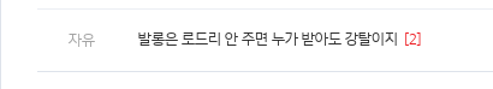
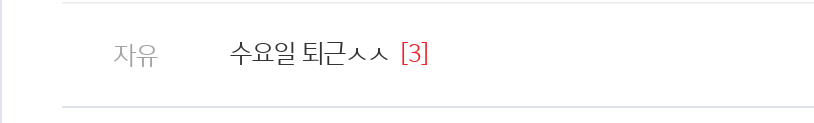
[138,30,421,48] 발롱은 로드리 안 주면 누가 받아도 강탈이지 [2] -> [230,38,428,68] 수요일 퇴근ㅅㅅ [3]

